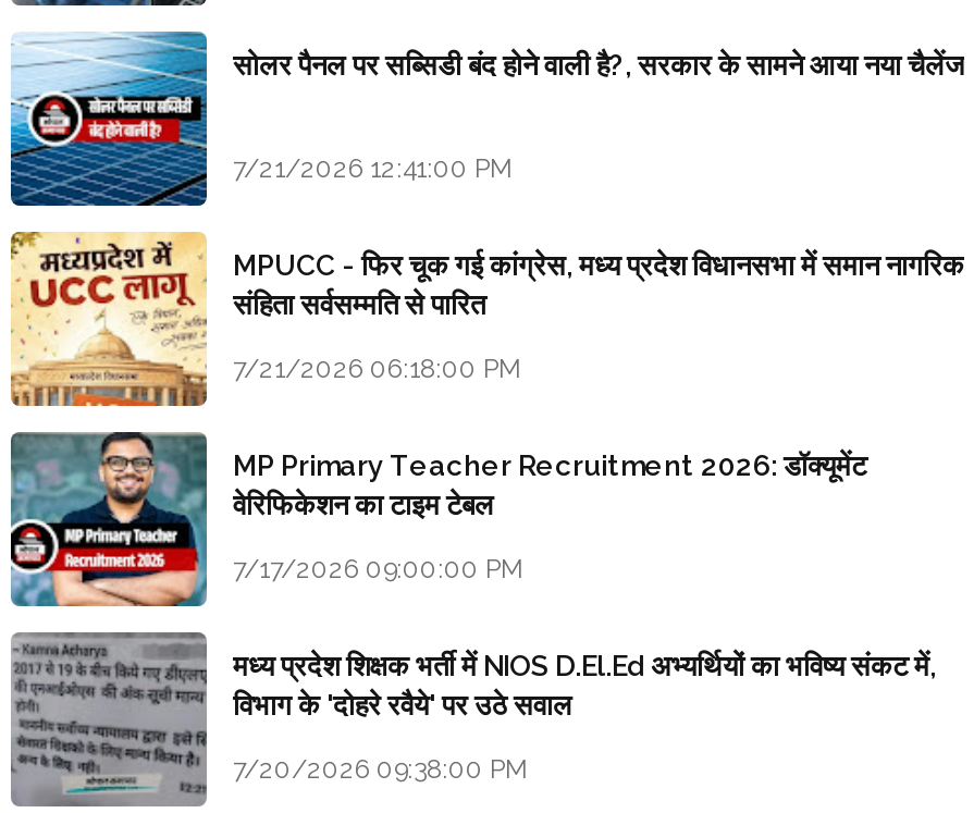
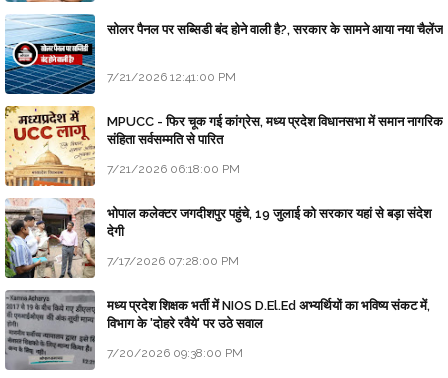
[9,431,866,607] [image] | MP Primary Teacher Recruitment 2026: डॉक्यूमेंट | वेरिफिकेशन का टाइम टेबल -> [4,198,431,279] [image] | भोपाल कलेक्टर जगदीशपुर पहुंचे, 19 जुलाई को सरकार यहां से बड़ा संदेश | देगी
[233,553,525,583] 7/17/2026 09:00:00 PM -> [107,254,239,268] 7/17/2026 07:28:00 PM

